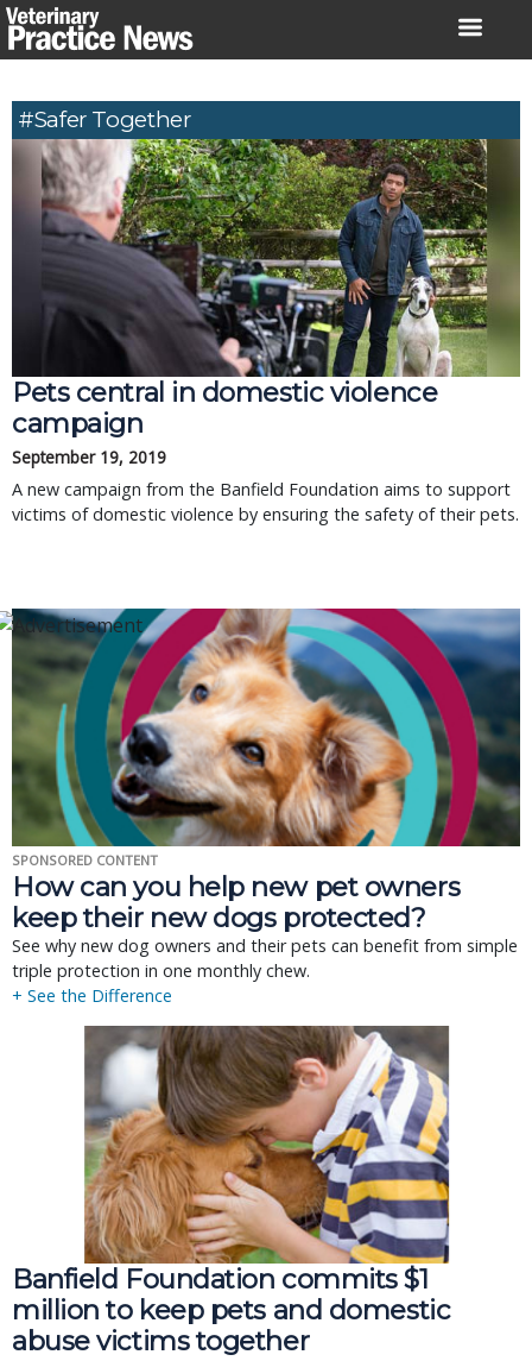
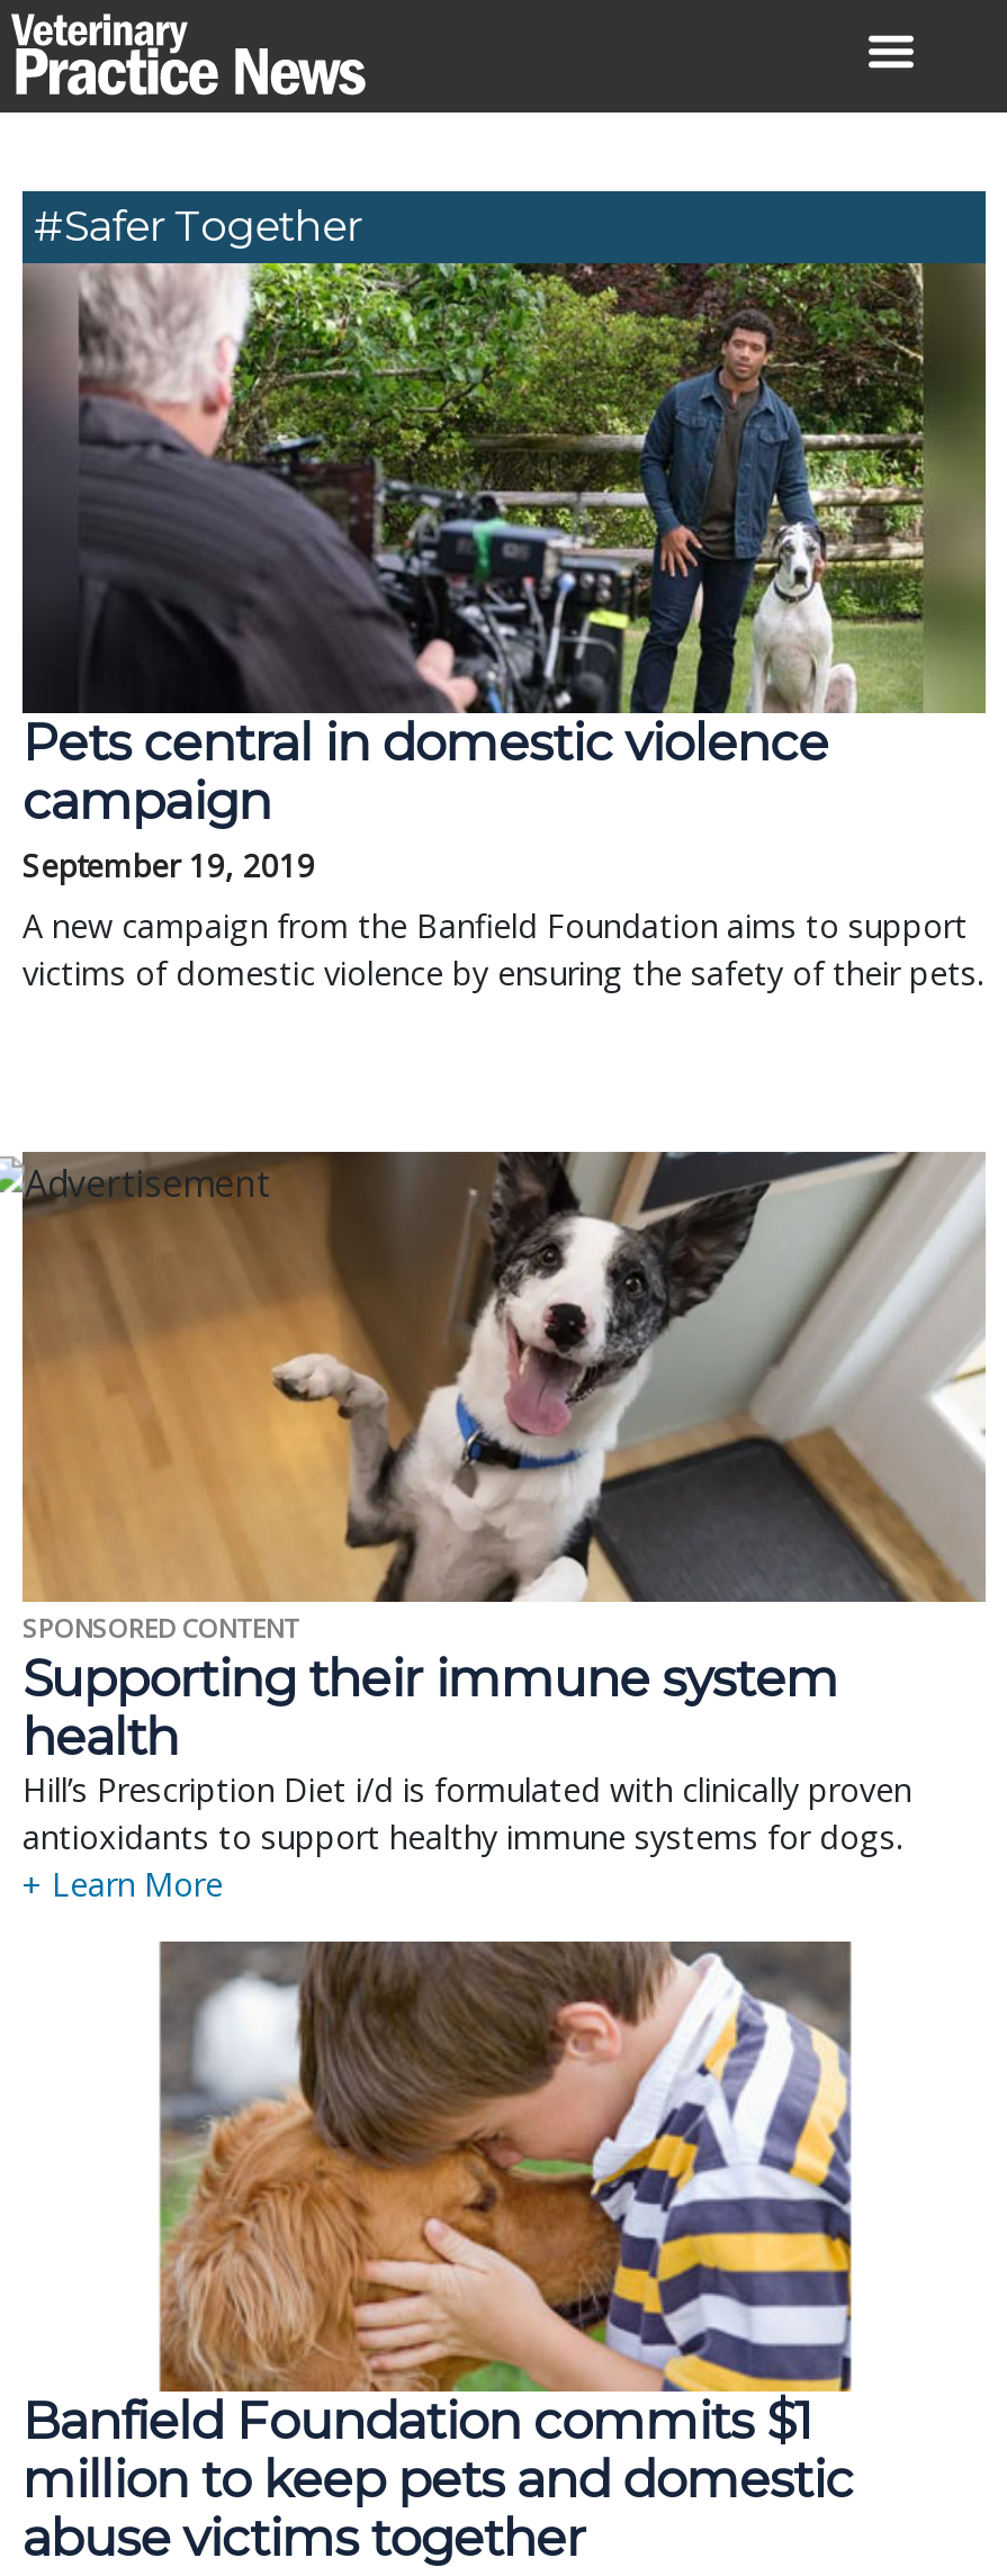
[11,607,521,1007] [image] | How can you help new pet owners | keep their new dogs protected? | See why new dog owners and their pets can benefit from simple | triple protection in one monthly chew. | + See the Difference -> [20,1150,986,1906] [image] | Supporting their immune system | health | Hill’s Prescription Diet i/d is formulated with clinically proven | antioxidants to support healthy immune systems for dogs. | + Learn More

